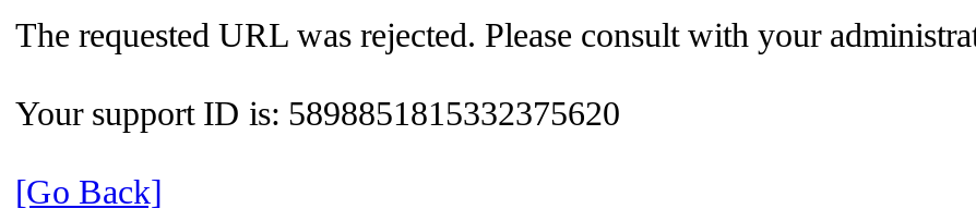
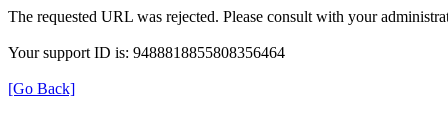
[15,95,620,132] Your support ID is: 5898851815332375620 -> [8,44,285,61] Your support ID is: 9488818855808356464

